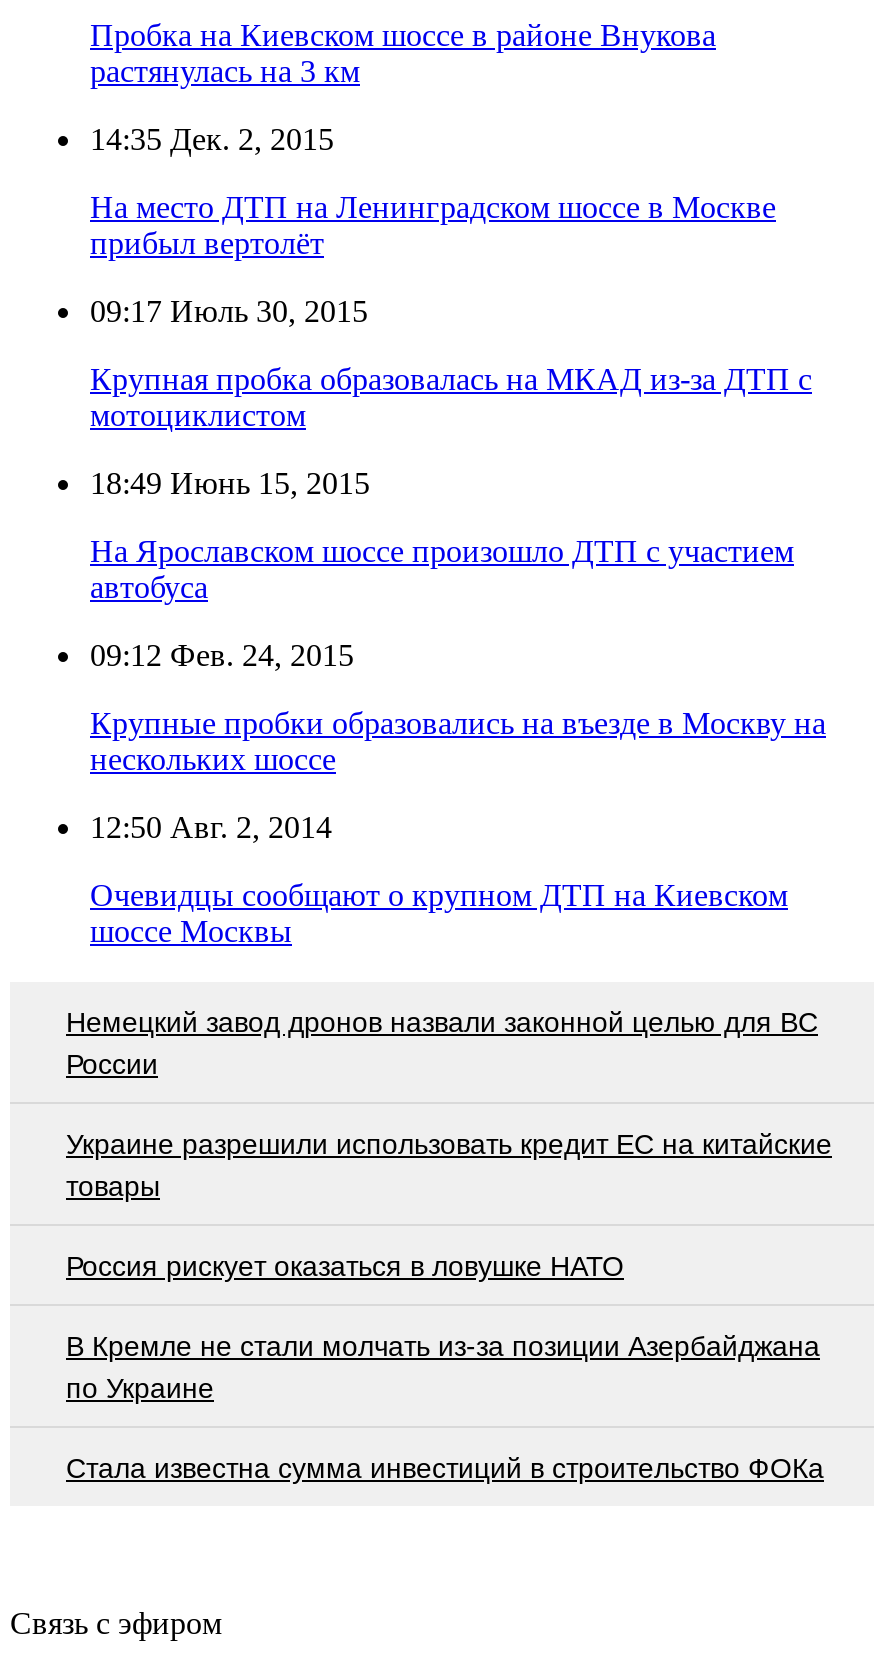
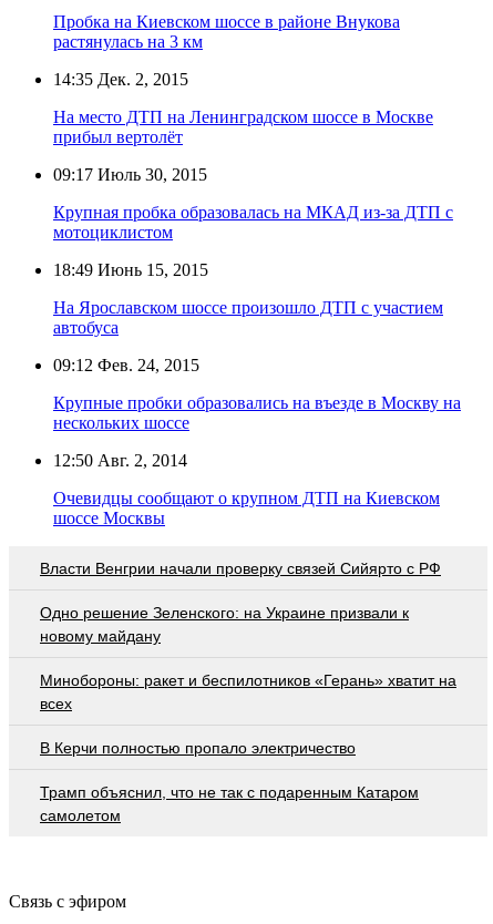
[66,1005,818,1079] Немецкий завод дронов назвали законной целью для ВС | России -> [40,559,441,577] Власти Венгрии начали проверку связей Сийярто с РФ
[66,1127,832,1201] Украине разрешили использовать кредит ЕС на китайские | товары -> [40,603,409,644] Одно решение Зеленского: на Украине призвали к | новому майдану
[66,1249,624,1281] Россия рискует оказаться в ловушке НАТО -> [40,671,456,712] Минобороны: ракет и беспилотников «Герань» хватит на | всех
[66,1329,820,1403] В Кремле не стали молчать из-за позиции Азербайджана | по Украине -> [40,739,356,756] В Керчи полностью пропало электричество
[66,1451,824,1483] Стала известна сумма инвестиций в строительство ФОКа -> [40,783,419,824] Трамп объяснил, что не так с подаренным Катаром | самолетом

